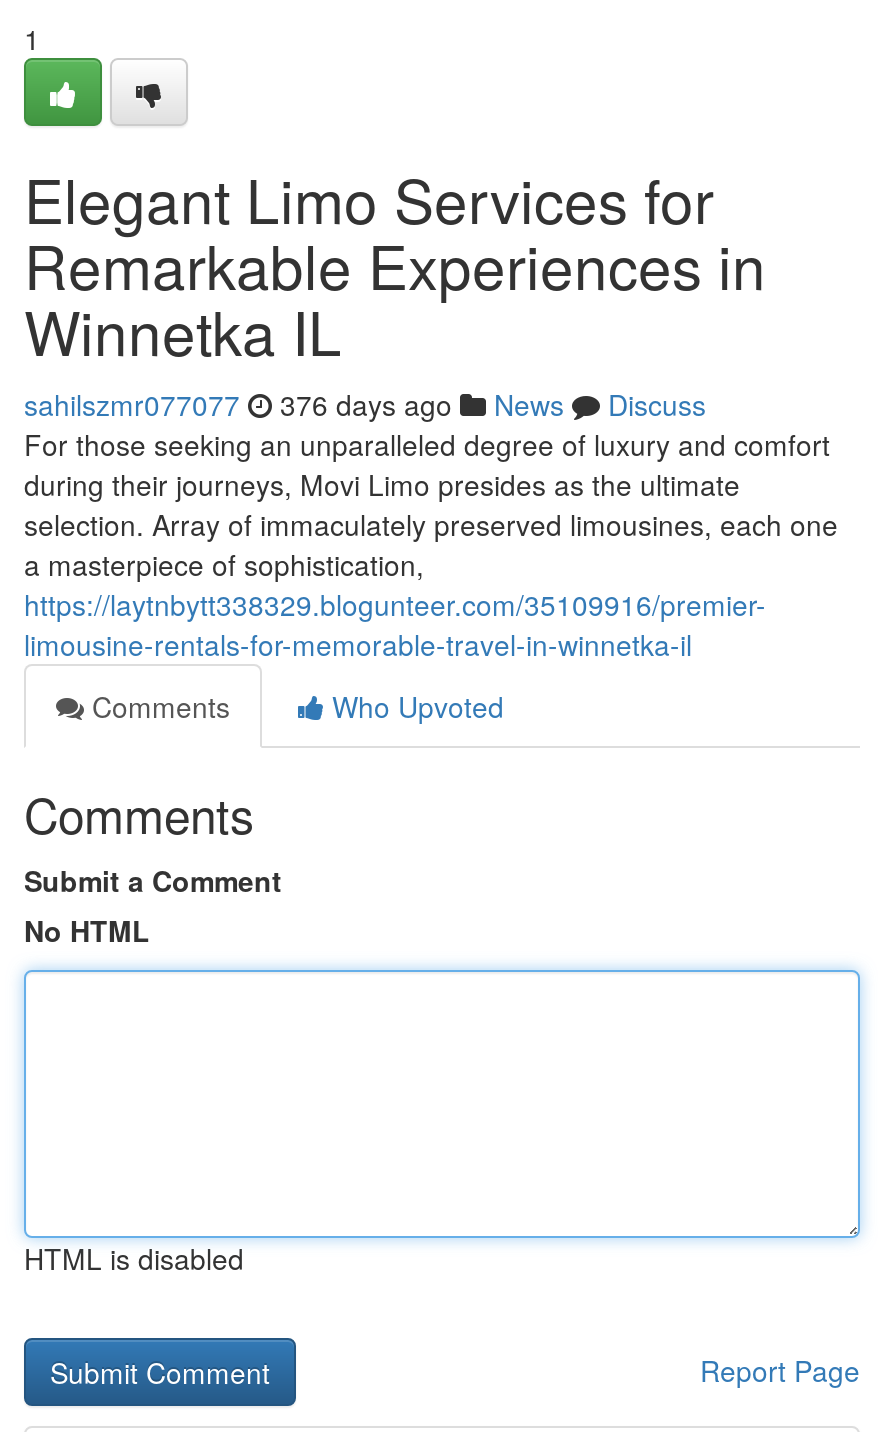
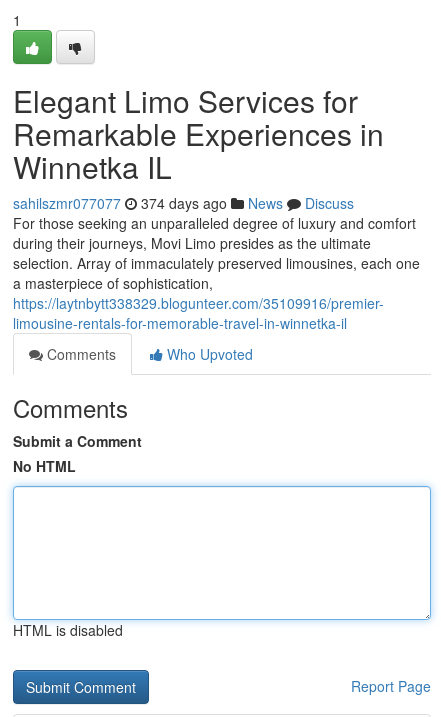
[24,384,706,424] sahilszmr077077 376 days ago News Discuss -> [13,193,354,213] sahilszmr077077 374 days ago News Discuss

